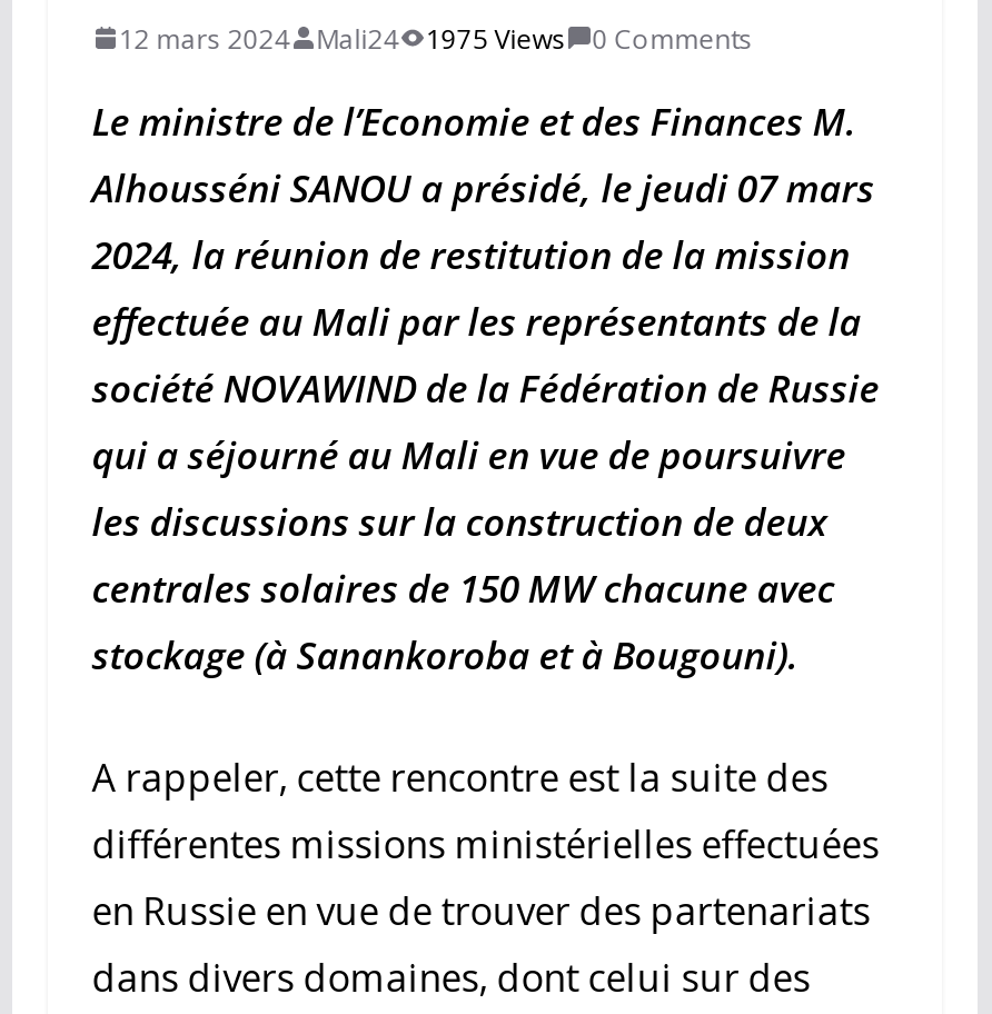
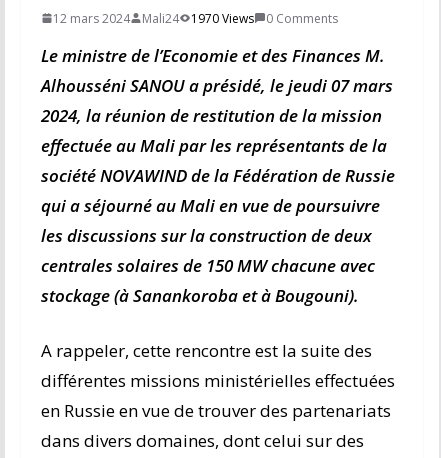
[118,20,752,57] 12 mars 2024 Mali24 1975 Views 0 Comments -> [53,10,338,27] 12 mars 2024 Mali24 1970 Views 0 Comments

